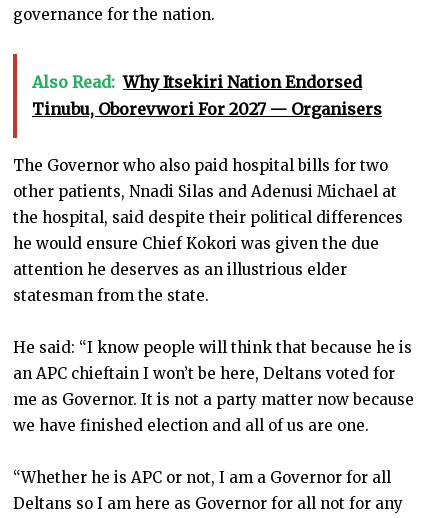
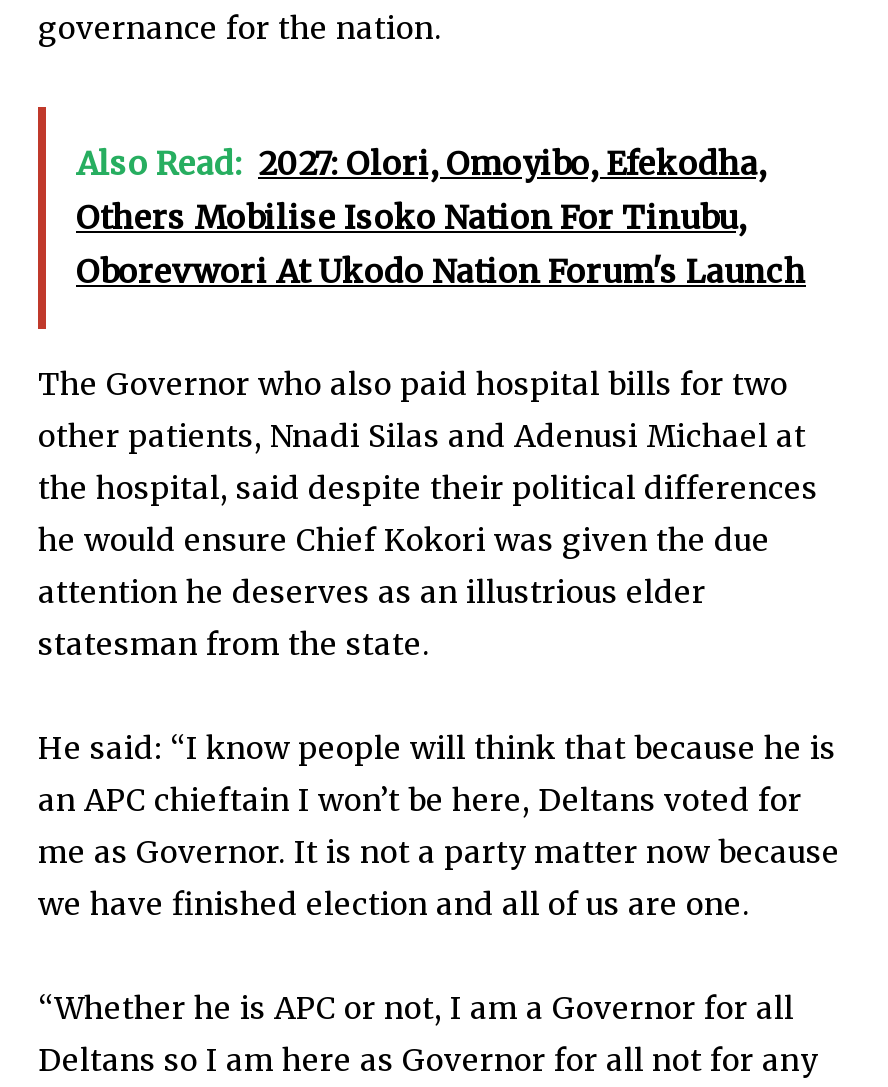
[32,72,382,119] Also Read: Why Itsekiri Nation Endorsed | Tinubu, Oborevwori For 2027 — Organisers -> [76,142,806,290] Also Read: 2027: Olori, Omoyibo, Efekodha, | Others Mobilise Isoko Nation For Tinubu, | Oborevwori At Ukodo Nation Forum's Launch

